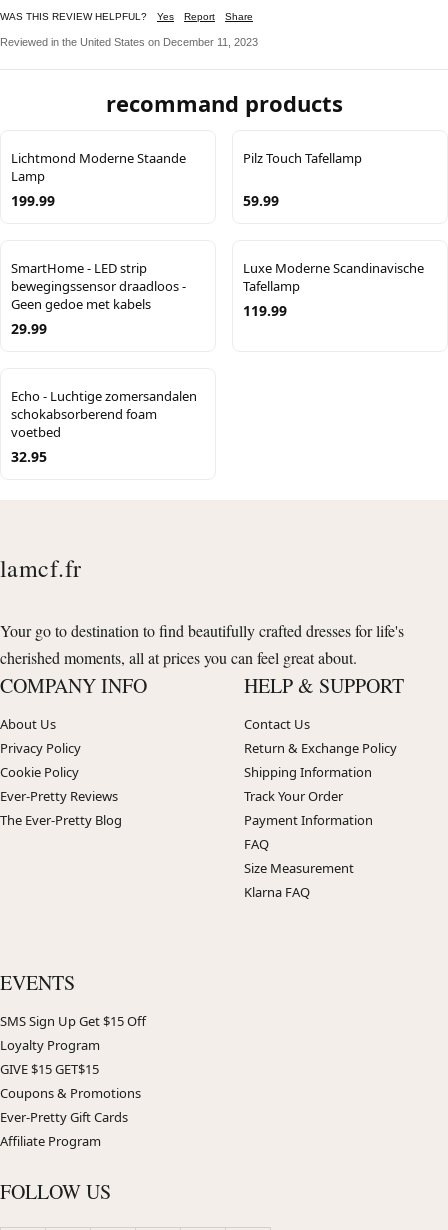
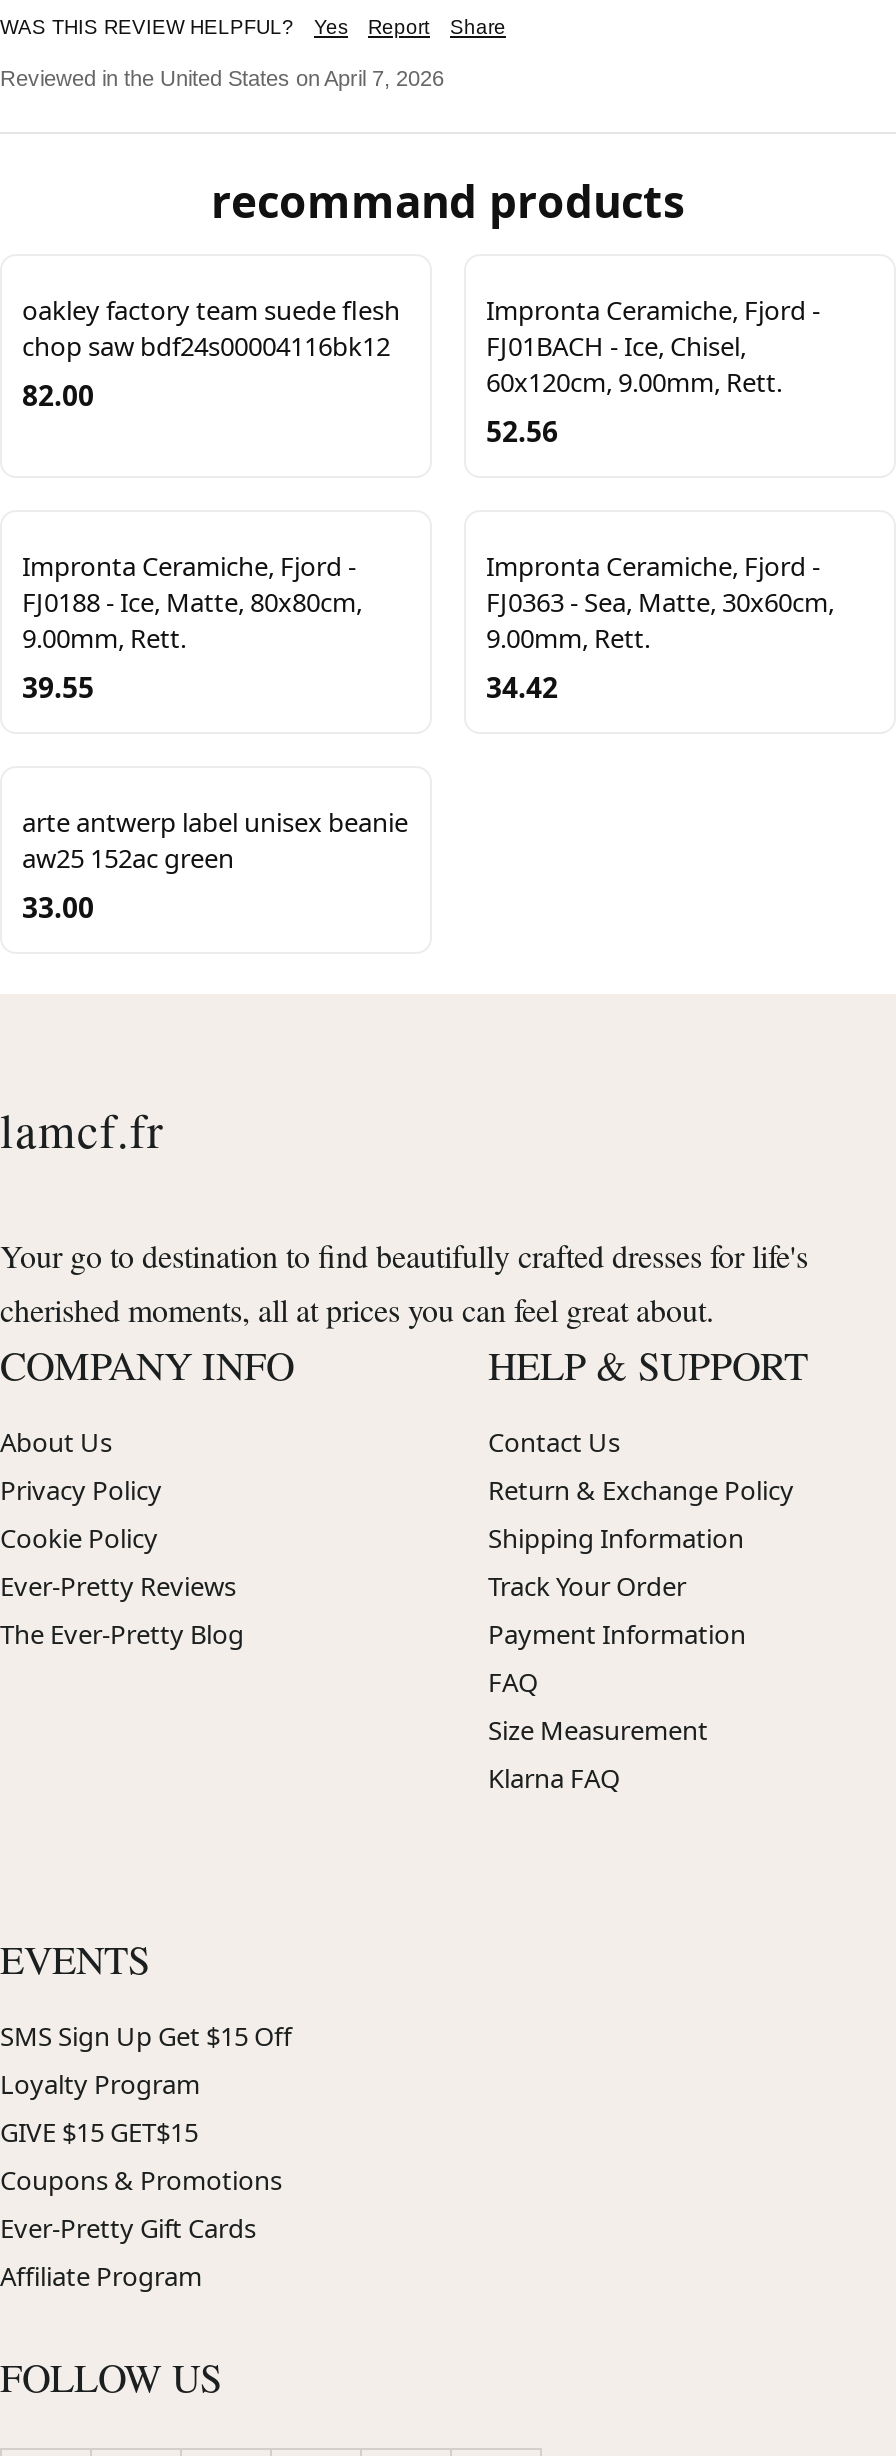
[0,36,258,48] Reviewed in the United States on December 11, 2023 -> [0,66,444,90] Reviewed in the United States on April 7, 2026
[11,149,186,210] Lichtmond Moderne Staande | Lamp | 199.99 -> [22,292,400,414] oakley factory team suede flesh | chop saw bdf24s00004116bk12 | 82.00
[243,149,362,210] Pilz Touch Tafellamp | 59.99 -> [486,292,820,450] Impronta Ceramiche, Fjord - | FJ01BACH - Ice, Chisel, | 60x120cm, 9.00mm, Rett. | 52.56
[11,259,186,338] SmartHome - LED strip | bewegingssensor draadloos - | Geen gedoe met kabels | 29.99 -> [22,548,362,706] Impronta Ceramiche, Fjord - | FJ0188 - Ice, Matte, 80x80cm, | 9.00mm, Rett. | 39.55
[243,259,424,320] Luxe Moderne Scandinavische | Tafellamp | 119.99 -> [486,548,834,706] Impronta Ceramiche, Fjord - | FJ0363 - Sea, Matte, 30x60cm, | 9.00mm, Rett. | 34.42
[11,387,197,466] Echo - Luchtige zomersandalen | schokabsorberend foam | voetbed | 32.95 -> [22,804,408,926] arte antwerp label unisex beanie | aw25 152ac green | 33.00

